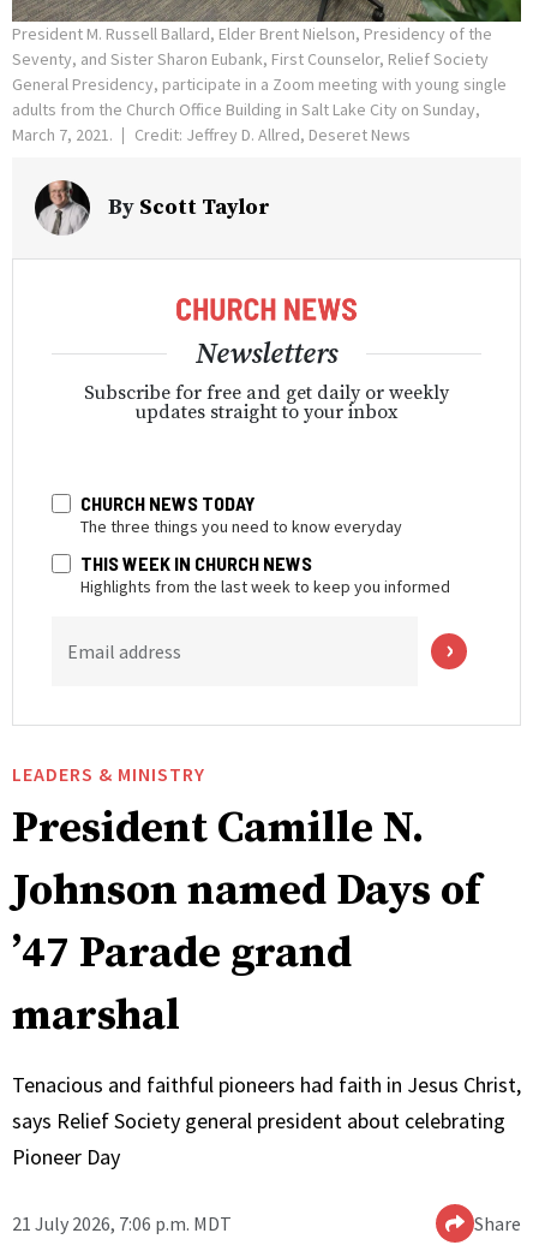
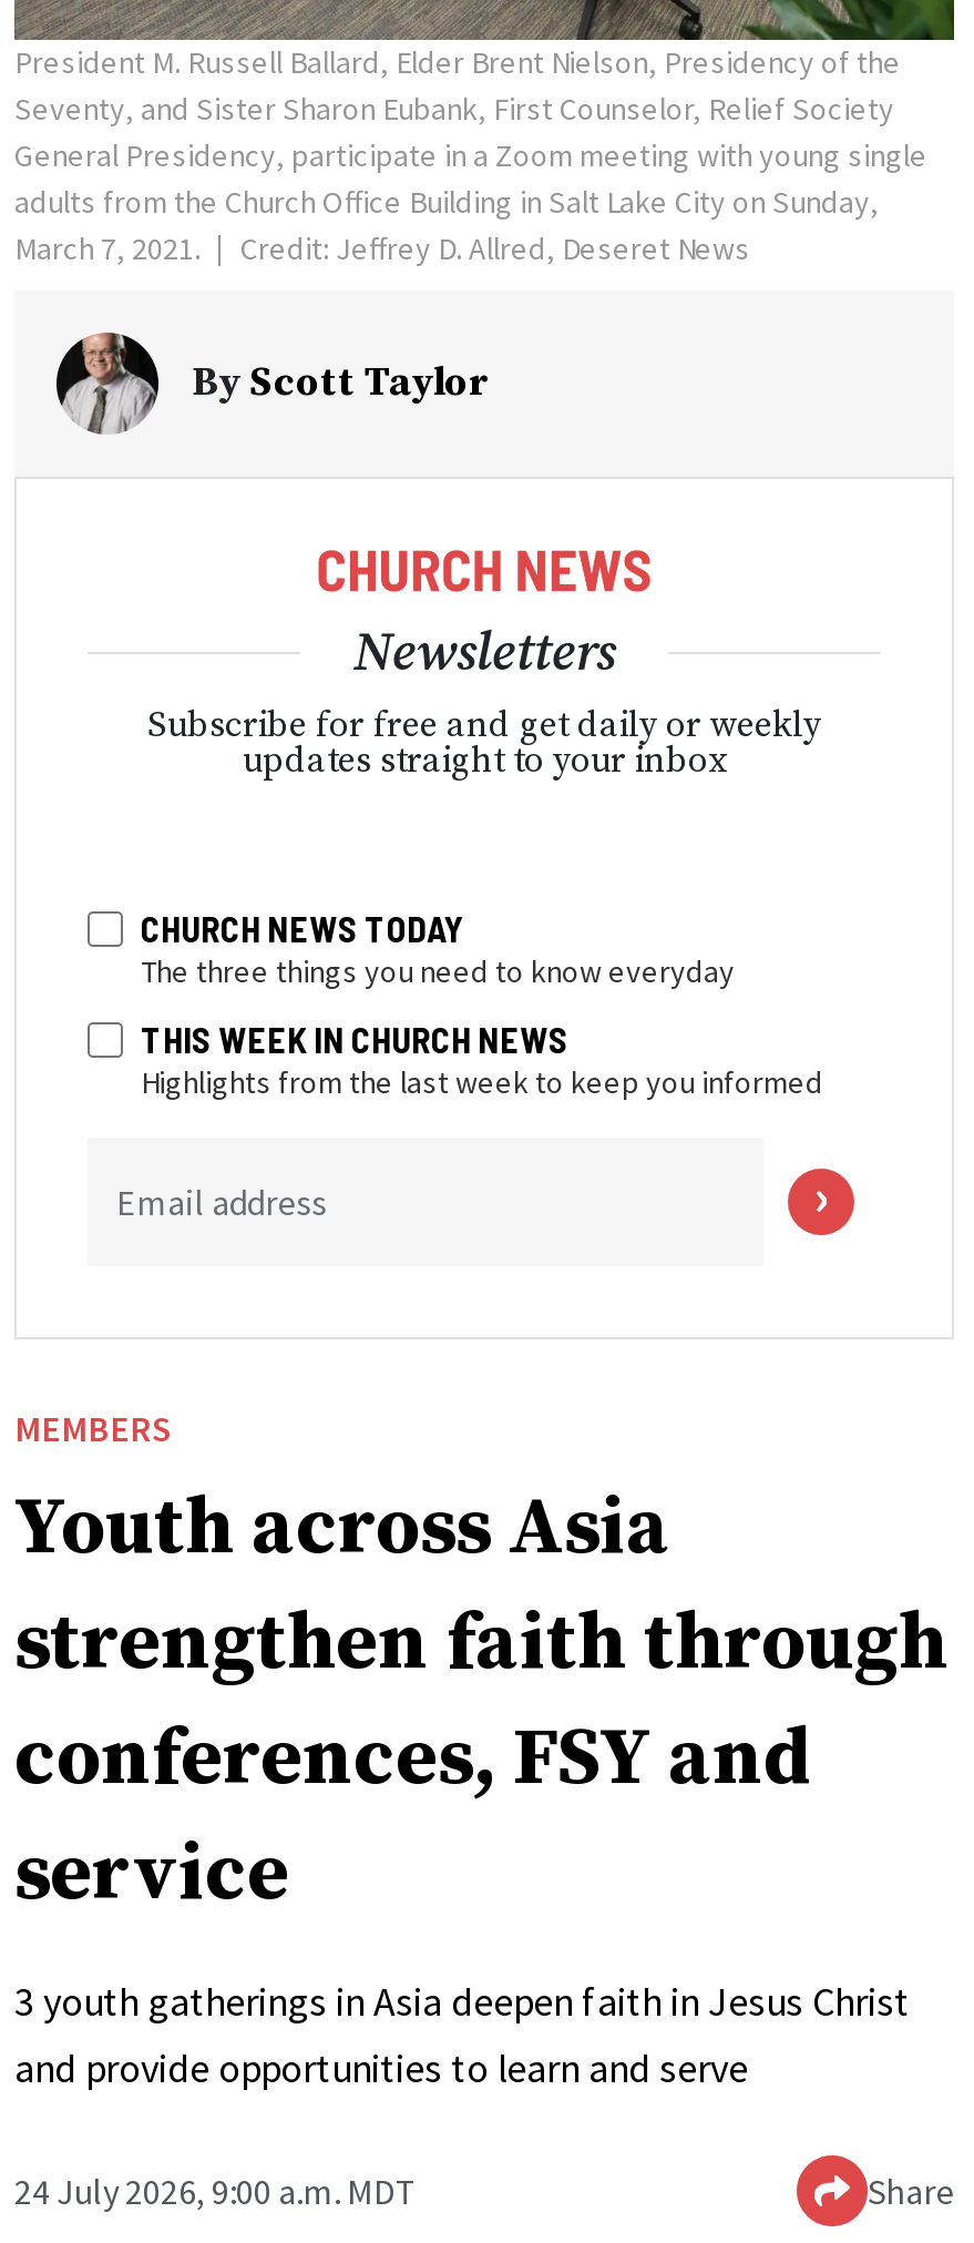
[12,762,480,1043] LEADERS & MINISTRY | President Camille N. | Johnson named Days of | ’47 Parade grand | marshal -> [14,1406,947,1925] MEMBERS | Youth across Asia | strengthen faith through | conferences, FSY and | service
[12,1071,521,1171] Tenacious and faithful pioneers had faith in Jesus Christ, | says Relief Society general president about celebrating | Pioneer Day -> [14,1976,910,2094] 3 youth gatherings in Asia deepen faith in Jesus Christ | and provide opportunities to learn and serve
[12,1212,232,1236] 21 July 2026, 7:06 p.m. MDT -> [14,2169,418,2214] 24 July 2026, 9:00 a.m. MDT

